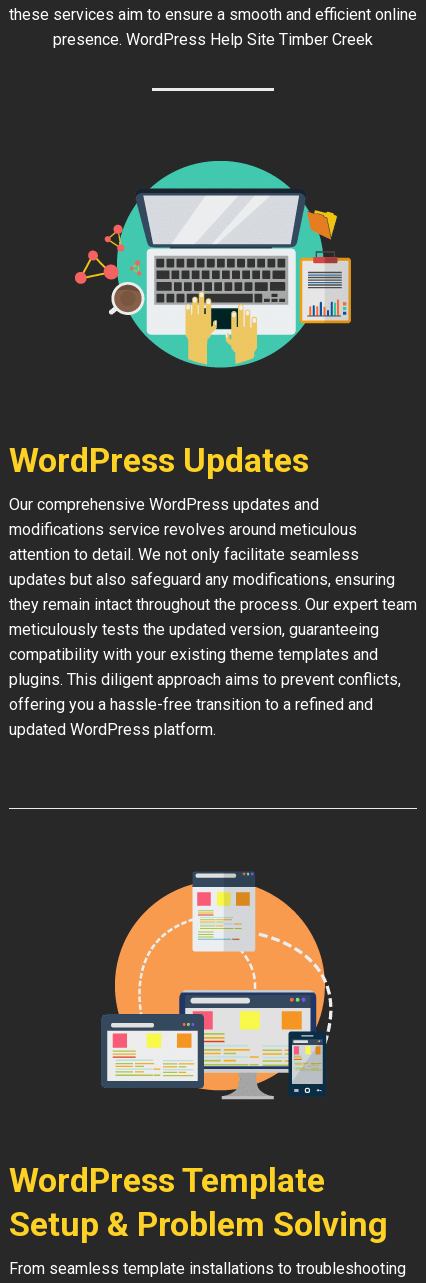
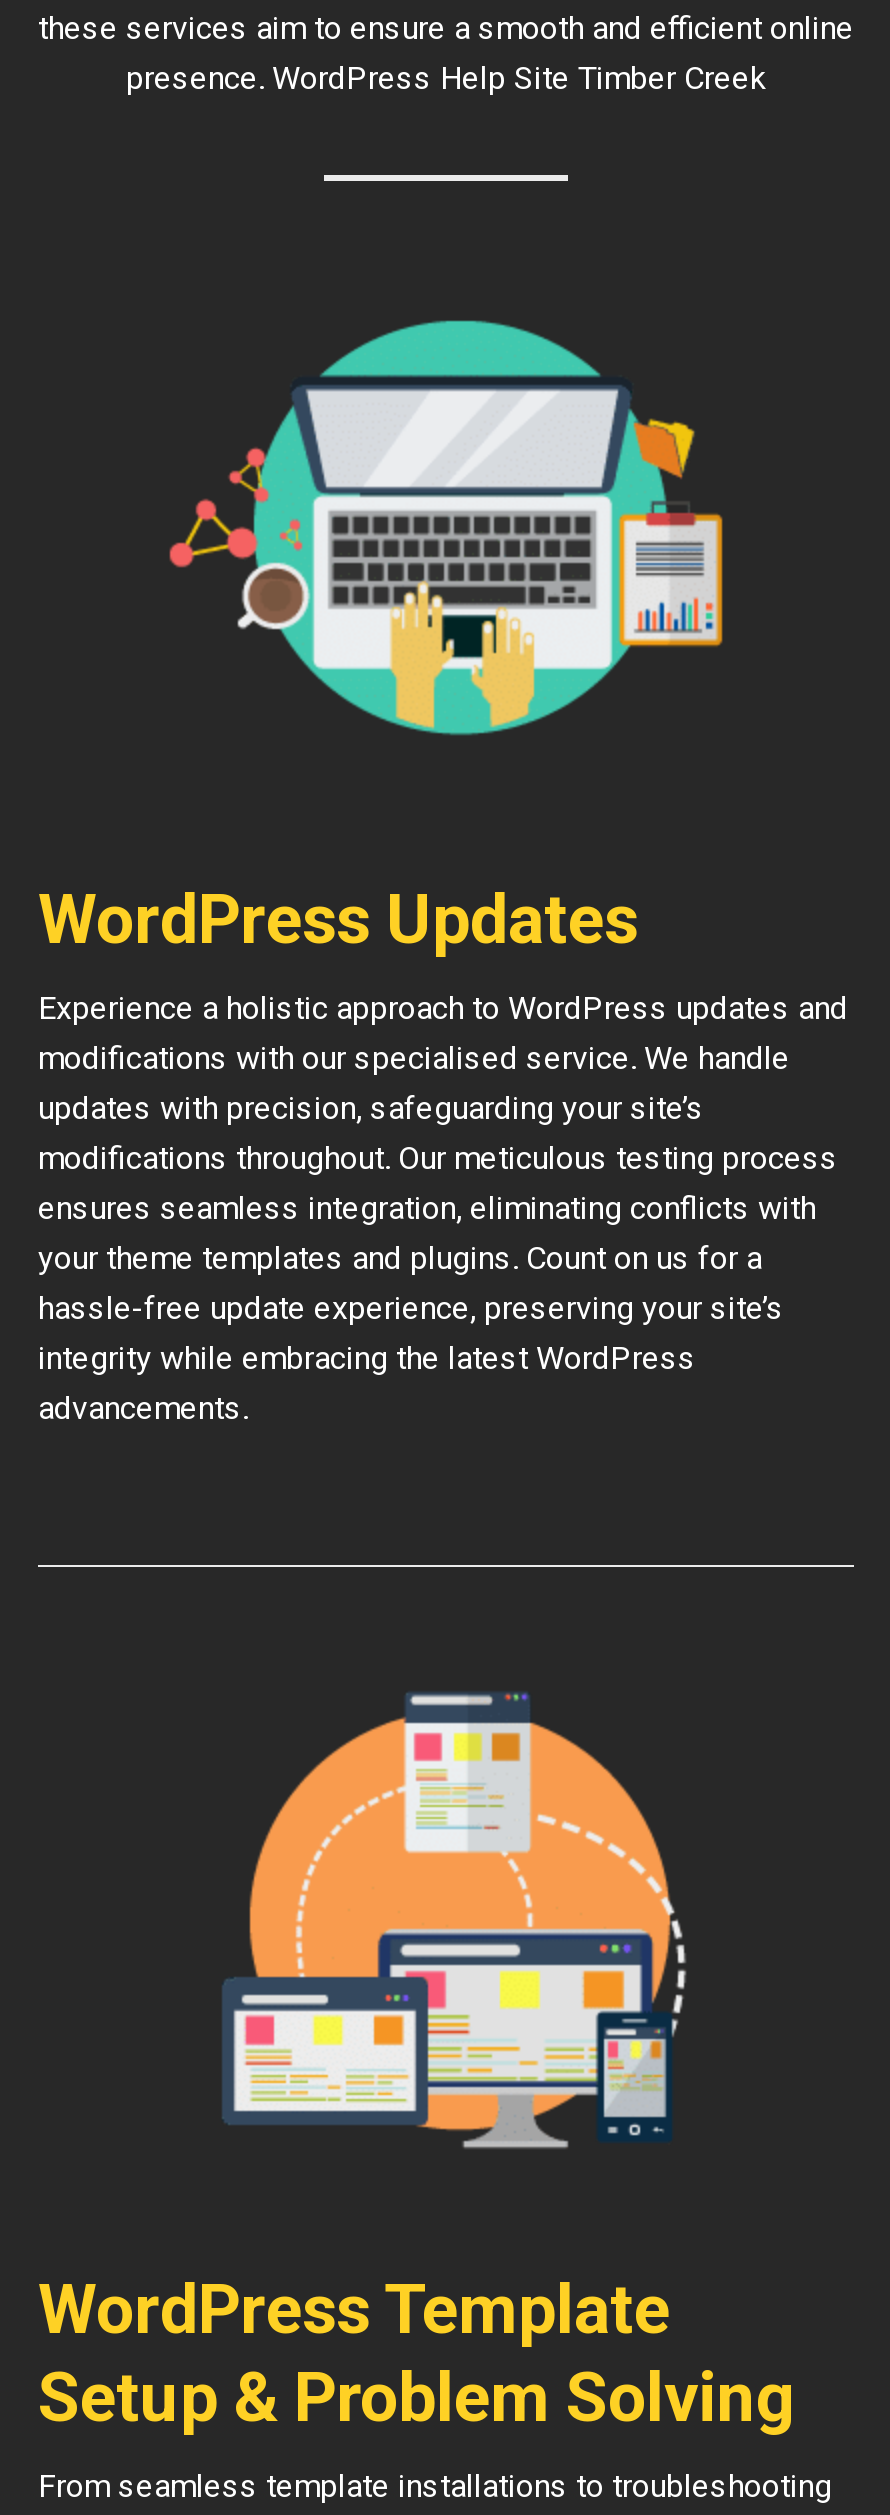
[9,495,417,739] Our comprehensive WordPress updates and | modifications service revolves around meticulous | attention to detail. We not only facilitate seamless | updates but also safeguard any modifications, ensuring | they remain intact throughout the process. Our expert team | meticulously tests the updated version, guaranteeing | compatibility with your existing theme templates and | plugins. This diligent approach aims to prevent conflicts, | offering you a hassle-free transition to a refined and | updated WordPress platform. -> [38,989,848,1427] Experience a holistic approach to WordPress updates and | modifications with our specialised service. We handle | updates with precision, safeguarding your site’s | modifications throughout. Our meticulous testing process | ensures seamless integration, eliminating conflicts with | your theme templates and plugins. Count on us for a | hassle-free update experience, preserving your site’s | integrity while embracing the latest WordPress | advancements.

